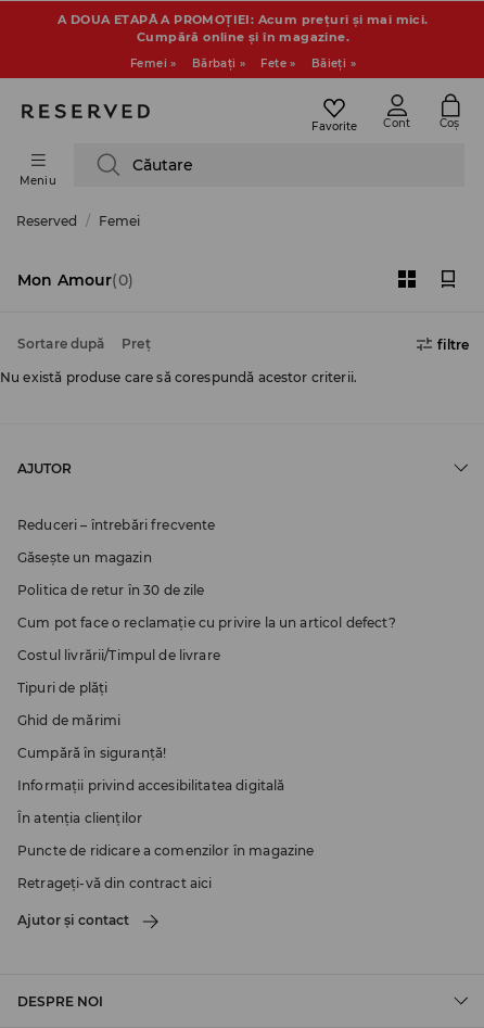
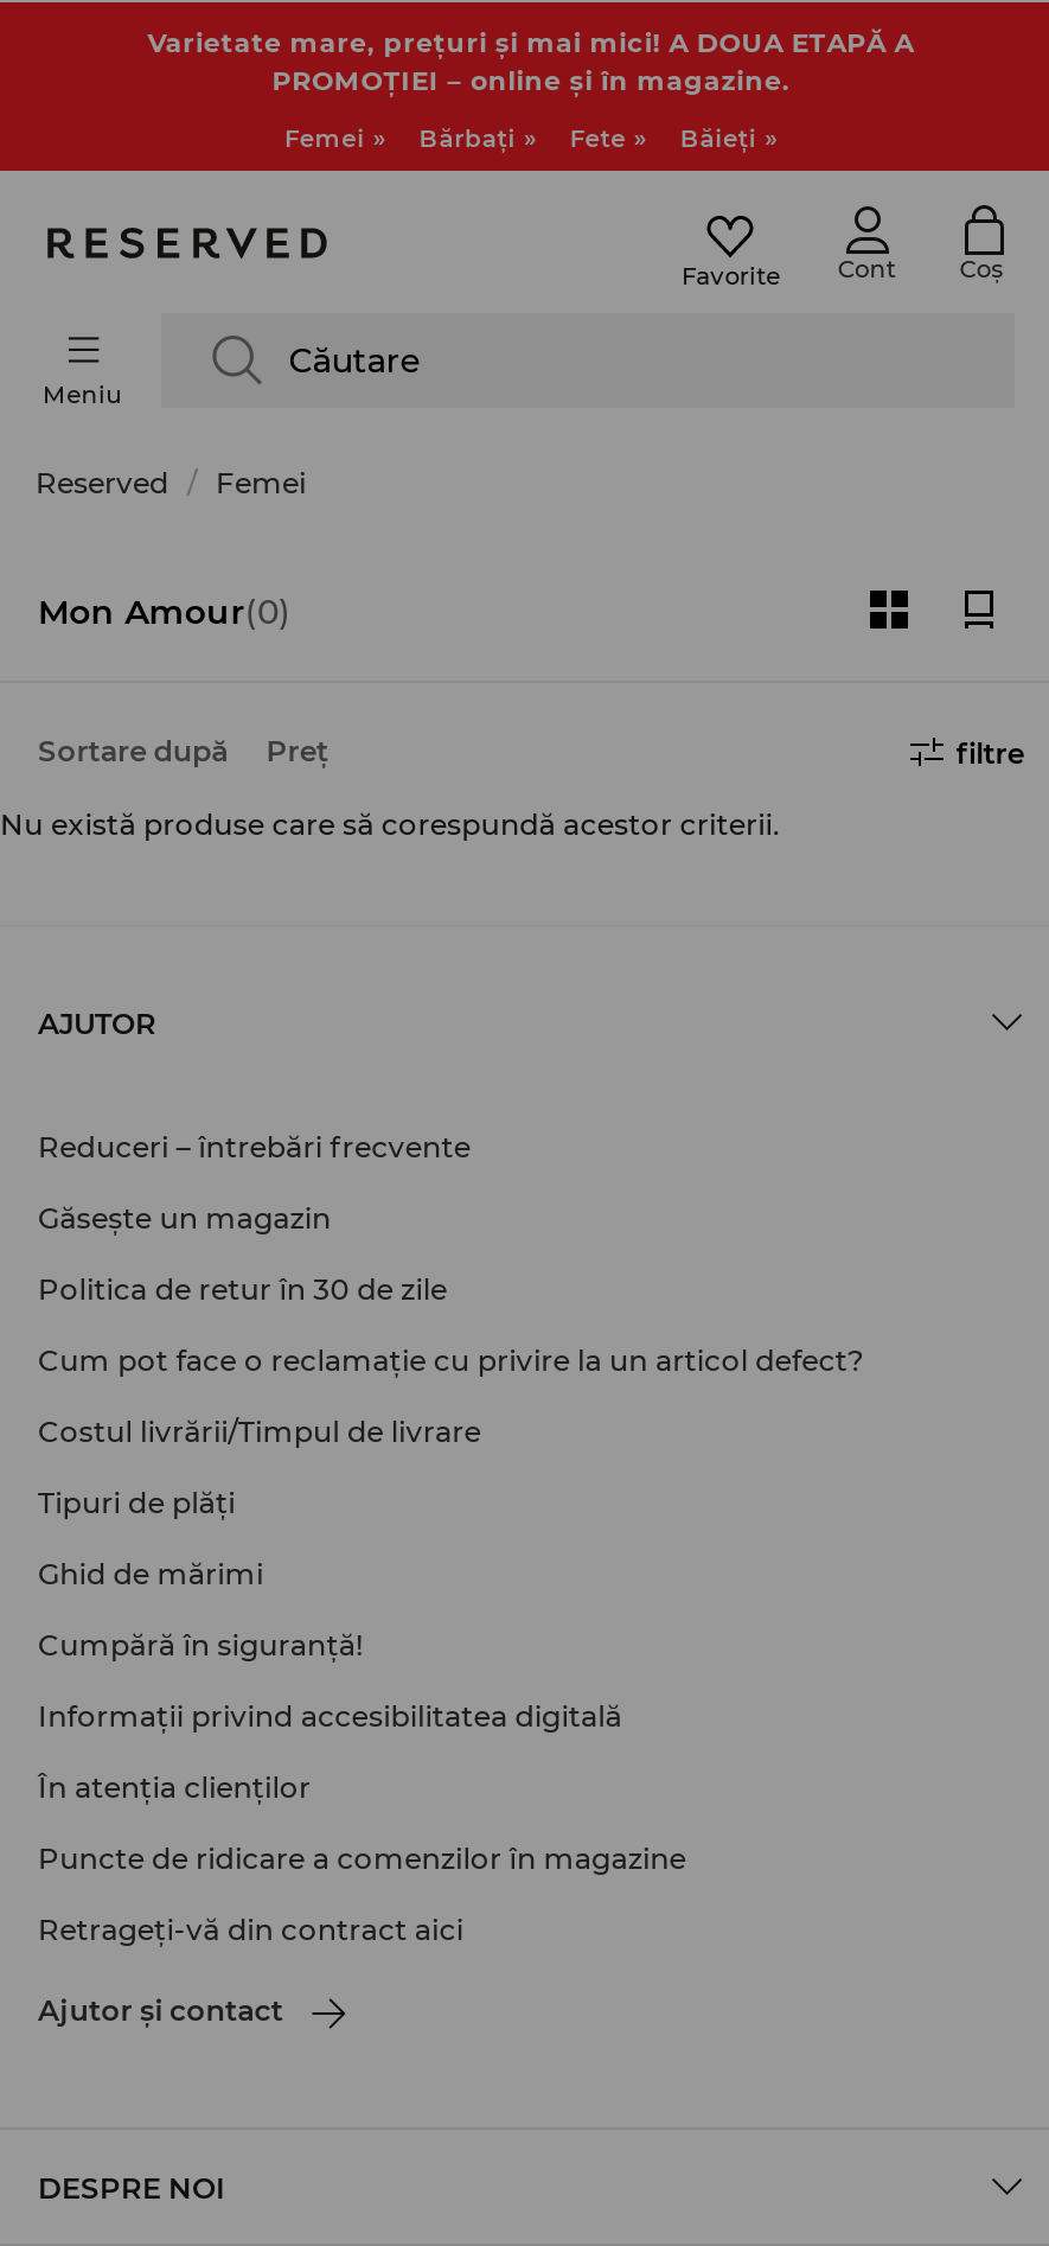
[58,12,428,45] A DOUA ETAPĂ A PROMOȚIEI: Acum prețuri și mai mici. | Cumpără online și în magazine. -> [148,26,914,97] Varietate mare, prețuri și mai mici! A DOUA ETAPĂ A | PROMOȚIEI – online și în magazine.

